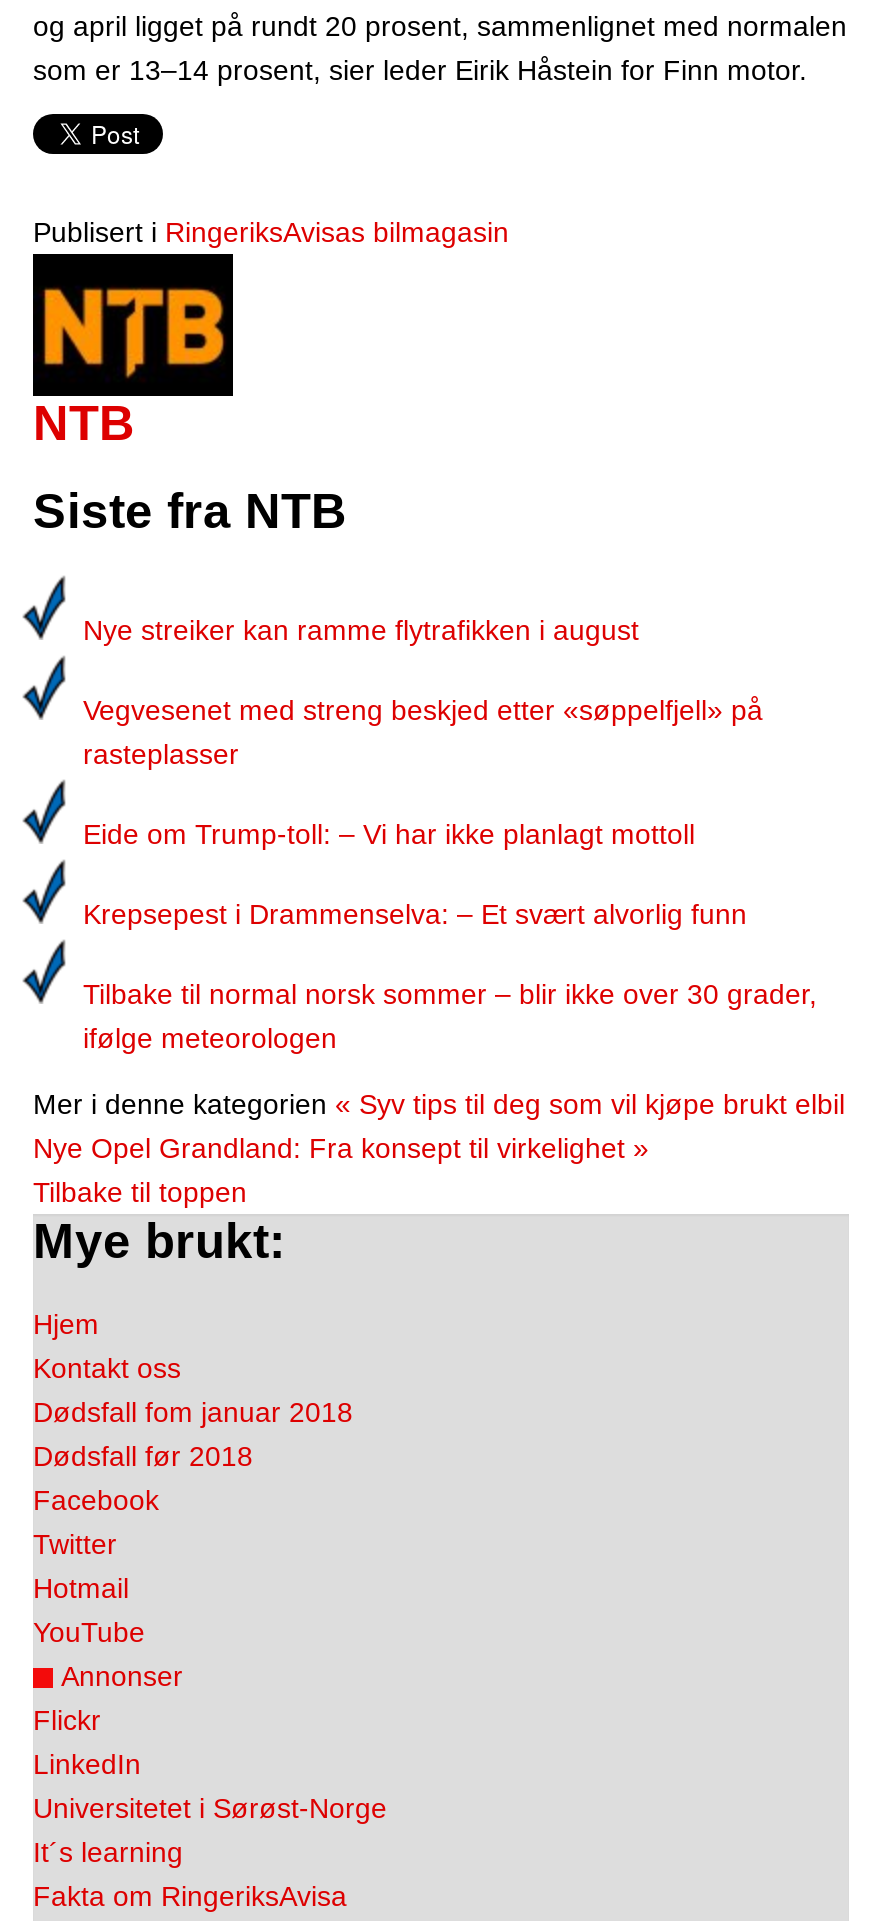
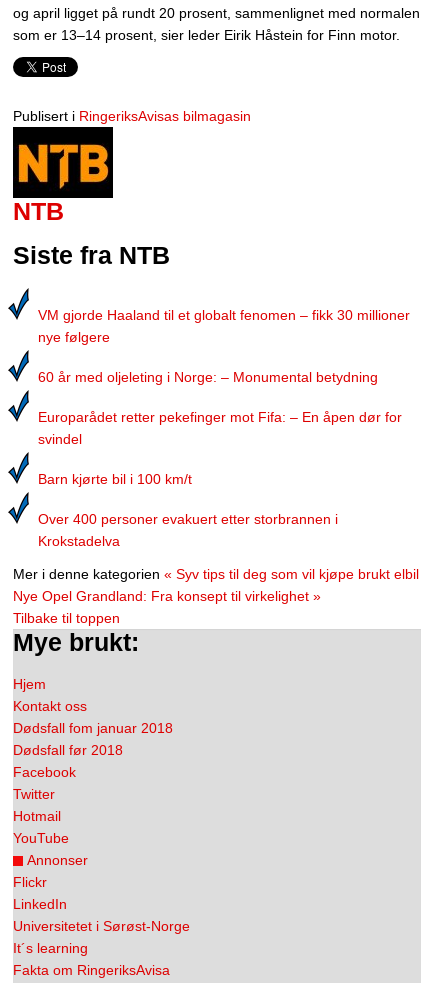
[83,614,639,646] Nye streiker kan ramme flytrafikken i august -> [38,307,410,345] VM gjorde Haaland til et globalt fenomen – fikk 30 millioner | nye følgere
[83,694,763,770] Vegvesenet med streng beskjed etter «søppelfjell» på | rasteplasser -> [38,369,378,385] 60 år med oljeleting i Norge: – Monumental betydning
[83,818,695,850] Eide om Trump-toll: – Vi har ikke planlagt mottoll -> [38,409,402,447] Europarådet retter pekefinger mot Fifa: – En åpen dør for | svindel
[83,898,747,930] Krepsepest i Drammenselva: – Et svært alvorlig funn -> [38,471,192,487] Barn kjørte bil i 100 km/t
[83,978,817,1054] Tilbake til normal norsk sommer – blir ikke over 30 grader, | ifølge meteorologen -> [38,511,338,549] Over 400 personer evakuert etter storbrannen i | Krokstadelva

